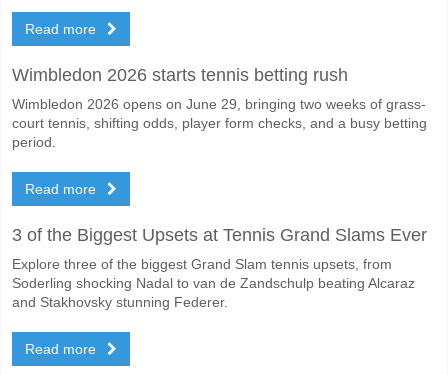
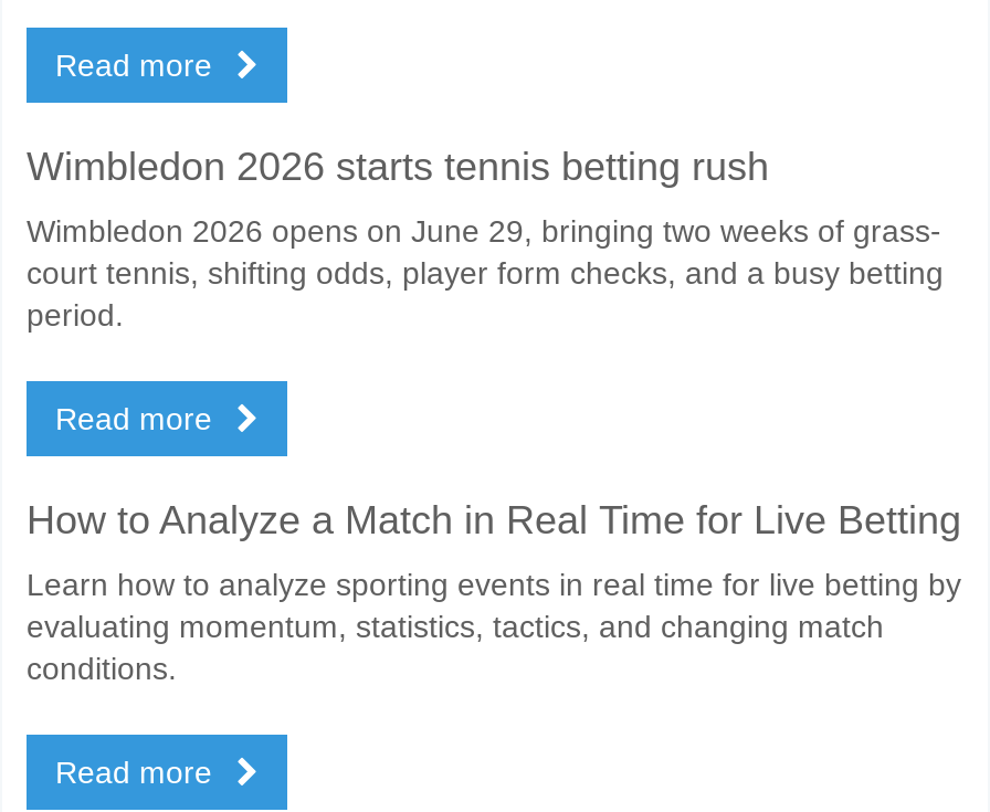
[12,225,427,245] 3 of the Biggest Upsets at Tennis Grand Slams Ever -> [27,498,961,542] How to Analyze a Match in Real Time for Live Betting
[12,256,415,310] Explore three of the biggest Grand Slam tennis upsets, from | Soderling shocking Nadal to van de Zandschulp beating Alcaraz | and Stakhovsky stunning Federer. -> [27,567,961,686] Learn how to analyze sporting events in real time for live betting by | evaluating momentum, statistics, tactics, and changing match | conditions.

